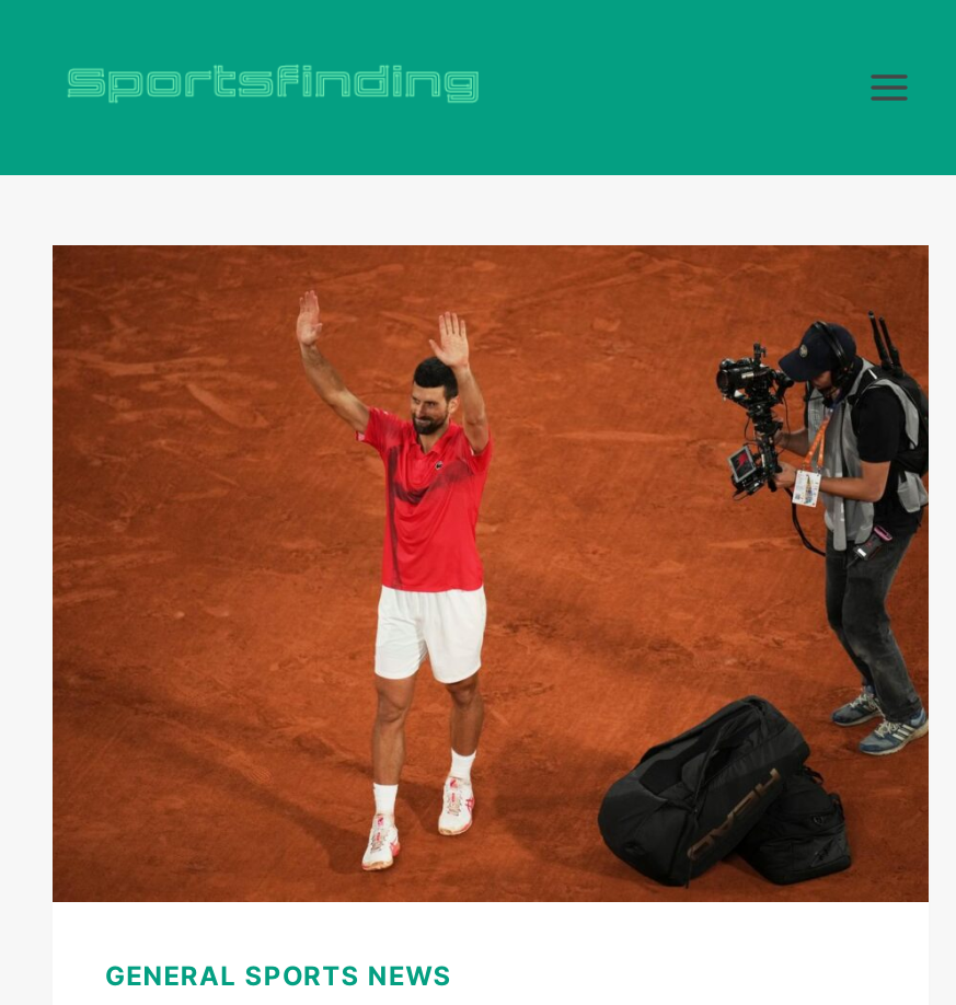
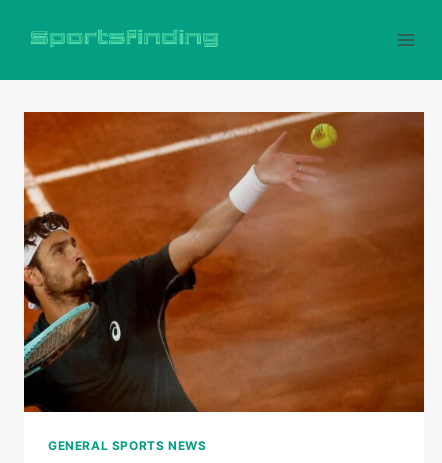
[50,245,931,904] [image] -> [23,112,425,413] [image]

